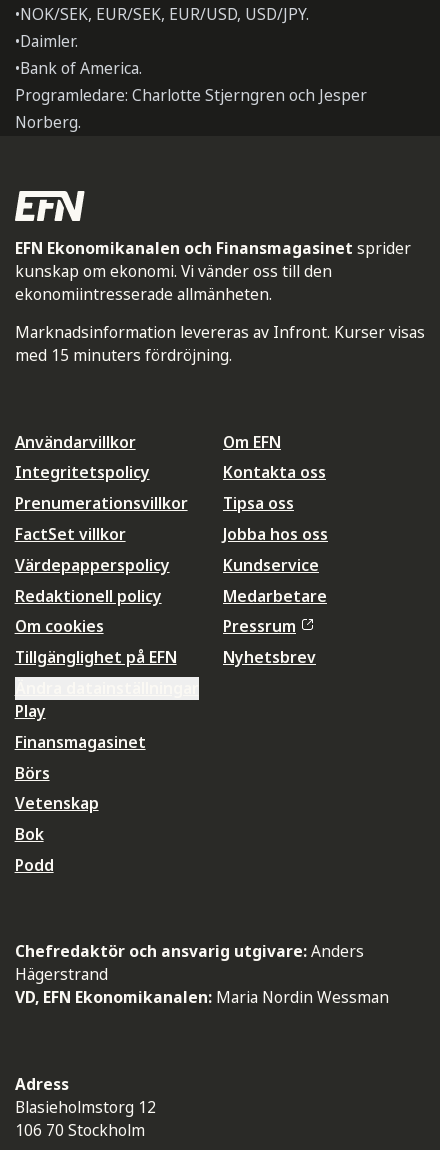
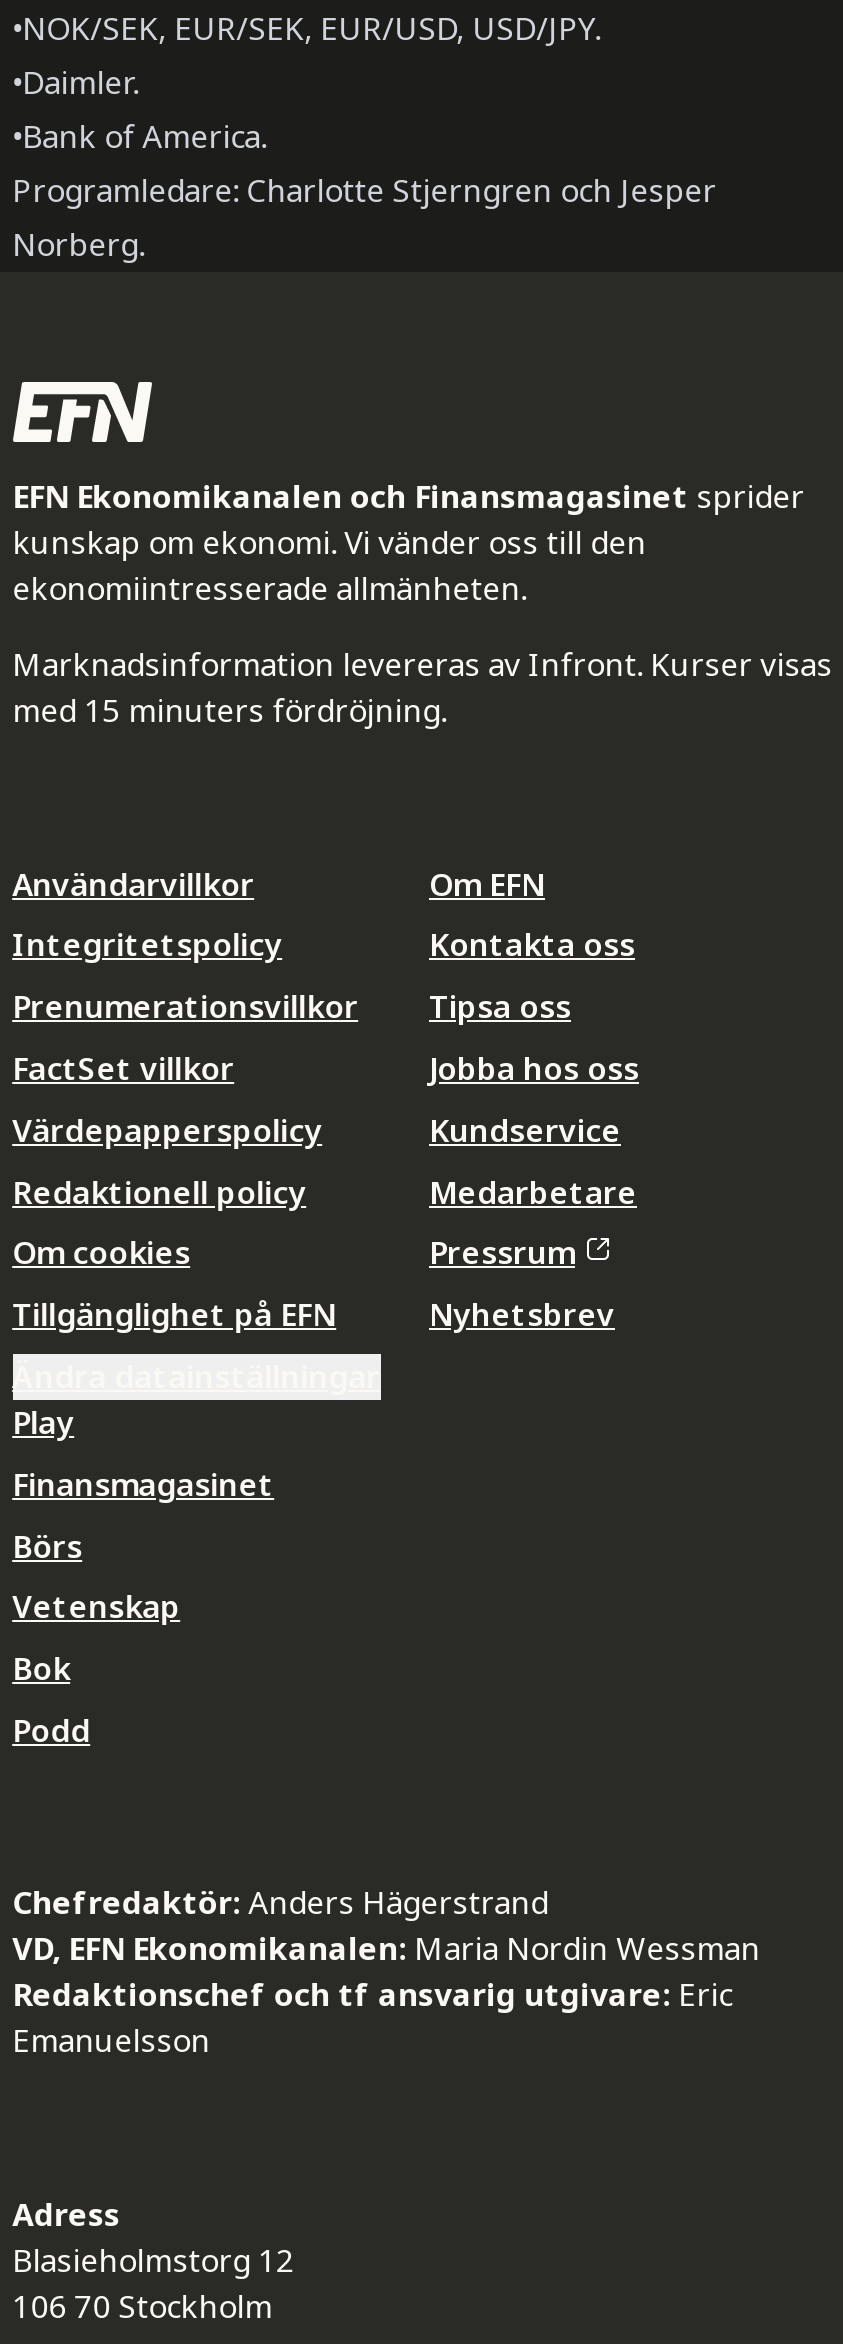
[15,940,364,985] Chefredaktör och ansvarig utgivare: Anders | Hägerstrand -> [12,1881,548,1925] Chefredaktör: Anders Hägerstrand
moved [15,986,389,1008] -> [12,1927,760,1971]: VD, EFN Ekonomikanalen: Maria Nordin Wessman
none -> [12,1973,732,2063] Redaktionschef och tf ansvarig utgivare: Eric | Emanuelsson

